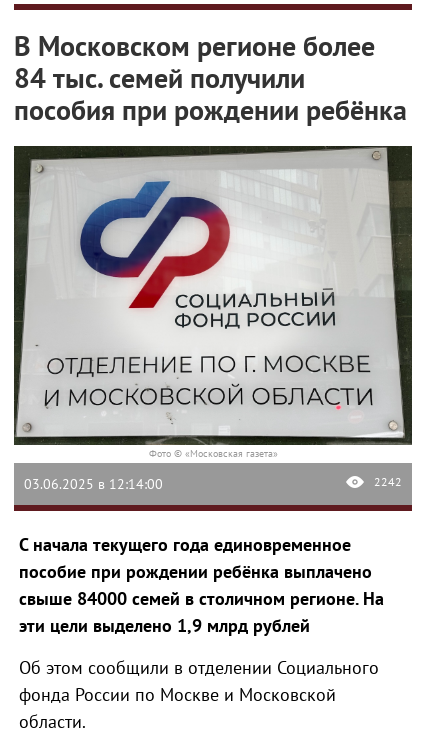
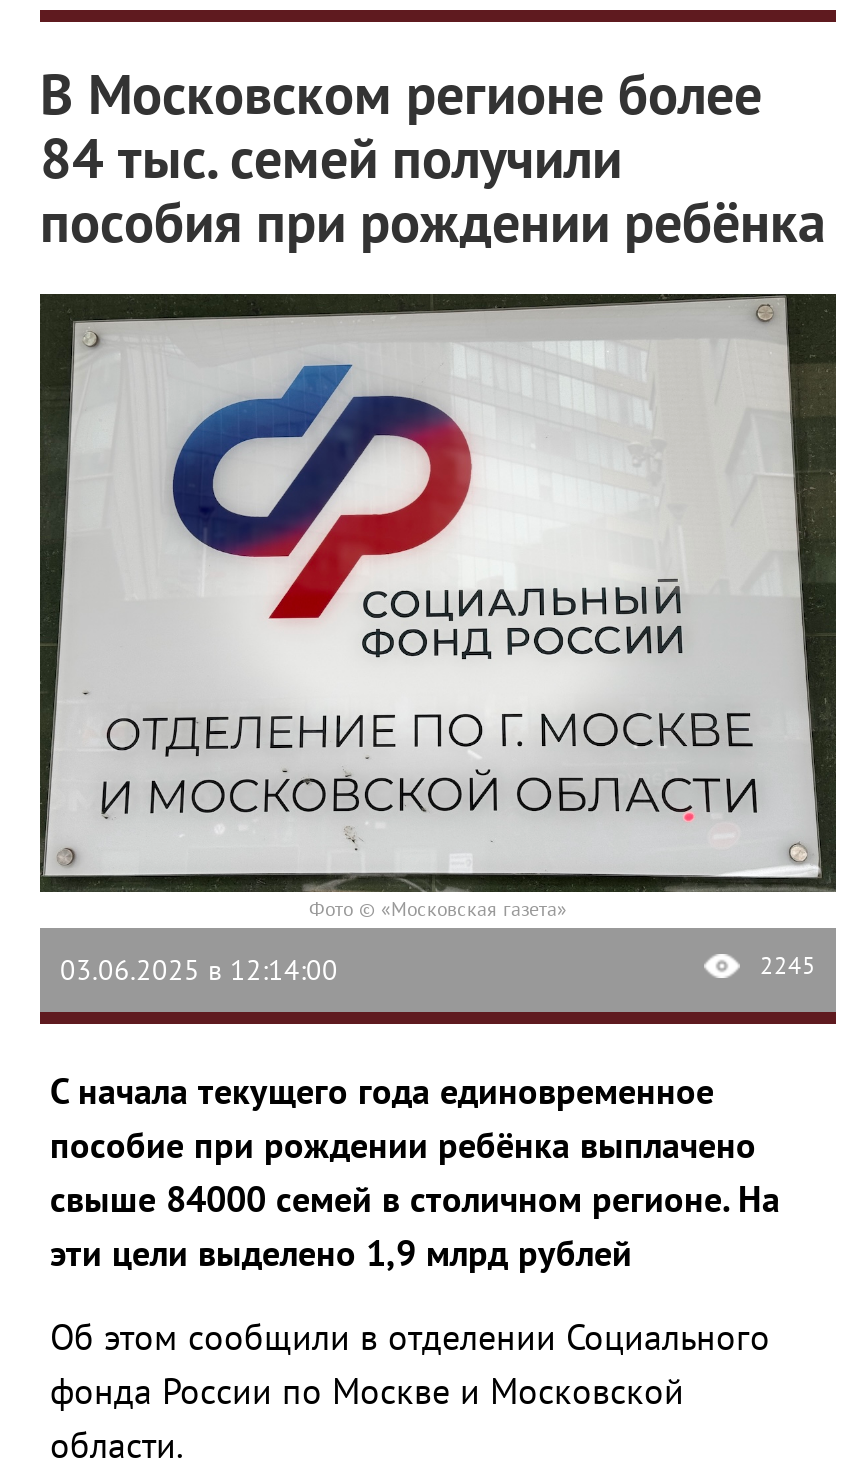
[374,473,402,488] 2242 -> [760,949,816,979] 2245

